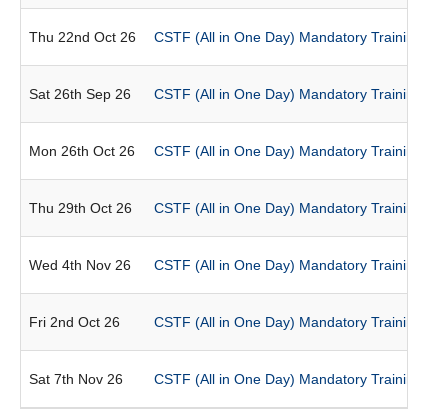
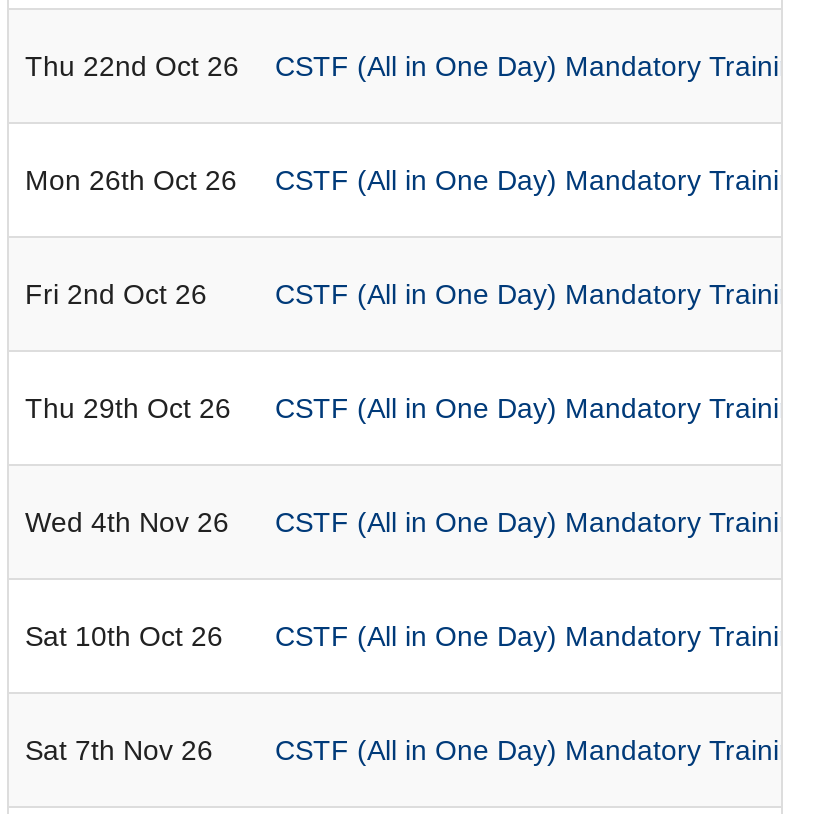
[29,86,131,102] Sat 26th Sep 26 -> [25,165,237,197] Mon 26th Oct 26
[29,143,135,159] Mon 26th Oct 26 -> [25,279,207,311] Fri 2nd Oct 26
[29,314,120,330] Fri 2nd Oct 26 -> [25,621,223,653] Sat 10th Oct 26

